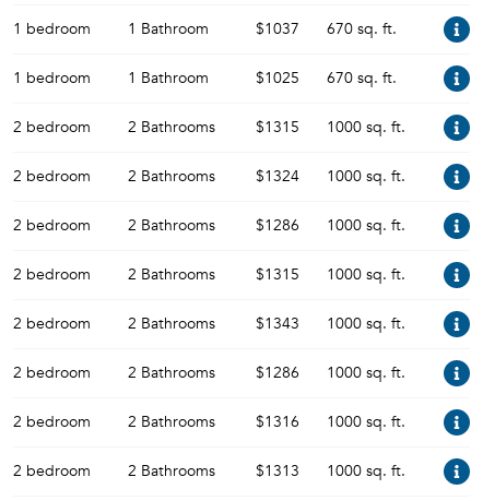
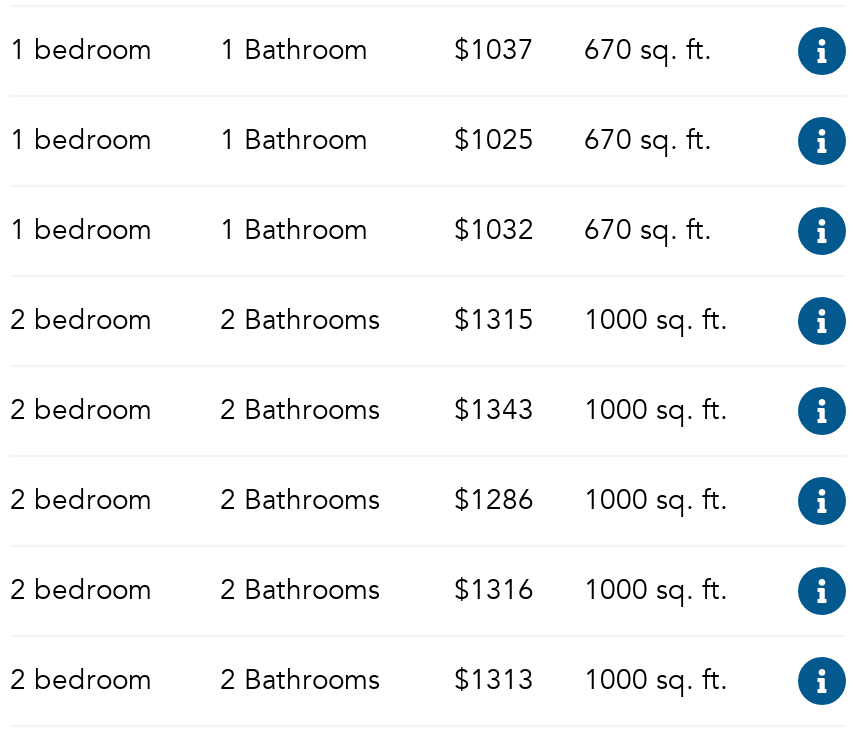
[13,118,405,235] 2 bedroom | 2 Bathrooms | $1315 | 1000 sq. ft. | 2 bedroom | 2 Bathrooms | $1324 | 1000 sq. ft. | 2 bedroom | 2 Bathrooms | $1286 | 1000 sq. ft. -> [10,213,712,247] 1 bedroom | 1 Bathroom | $1032 | 670 sq. ft.

